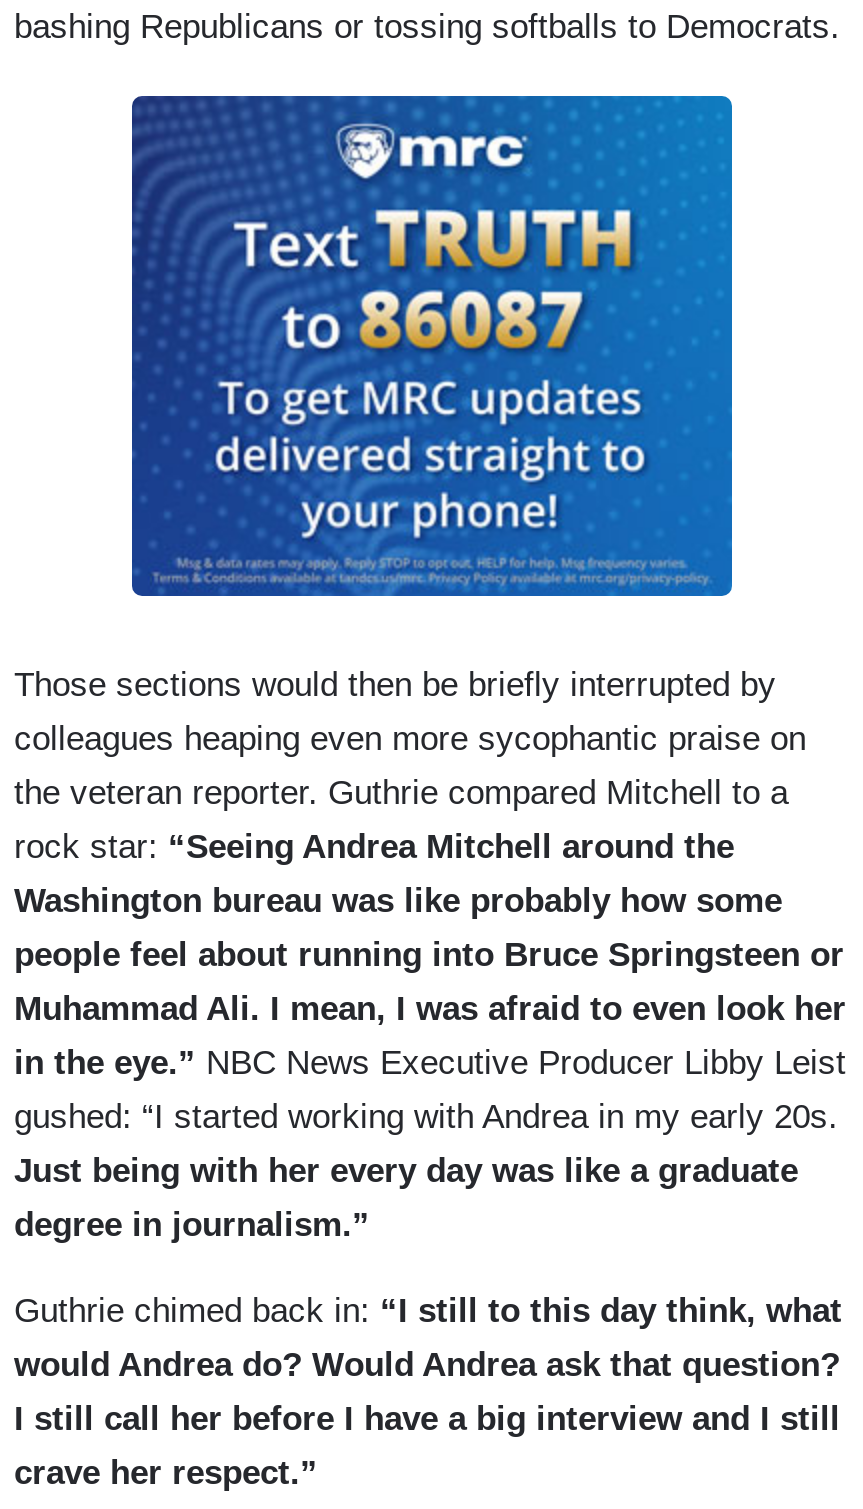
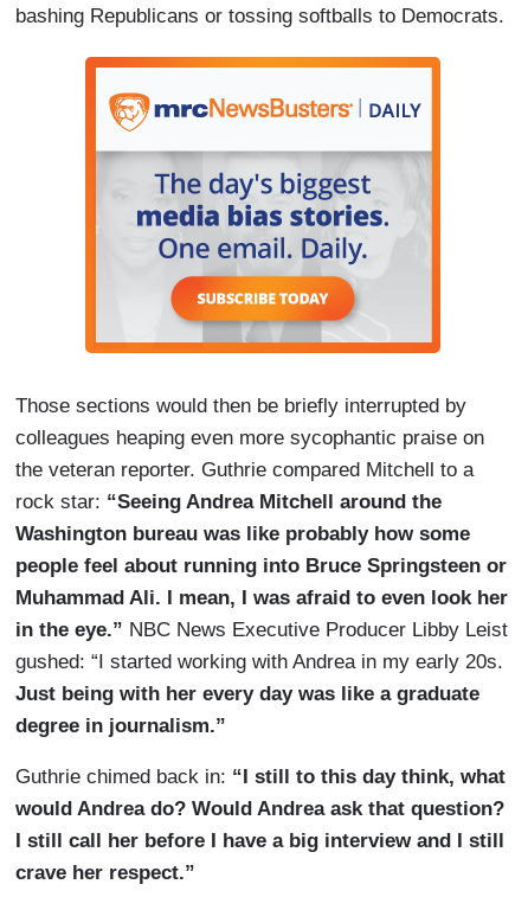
[130,94,734,598] [image] -> [84,56,442,354] [image]

